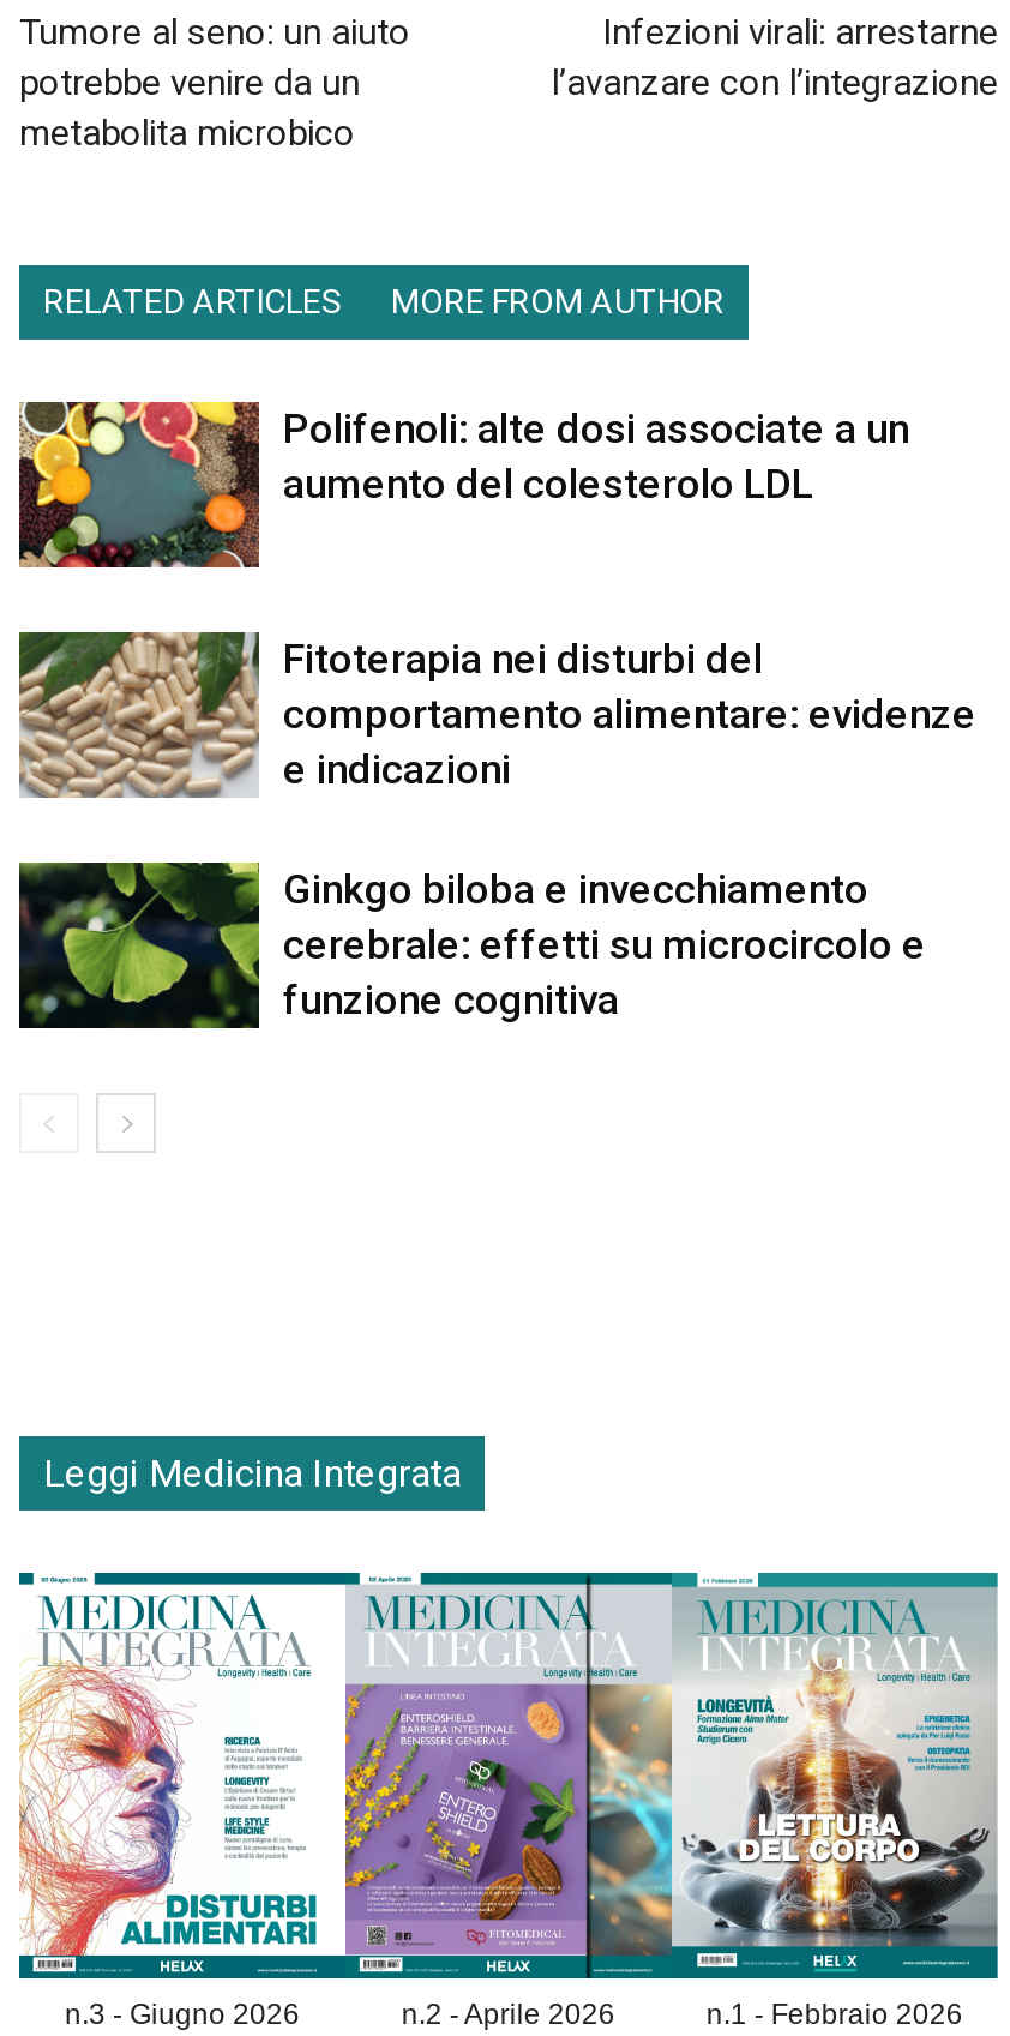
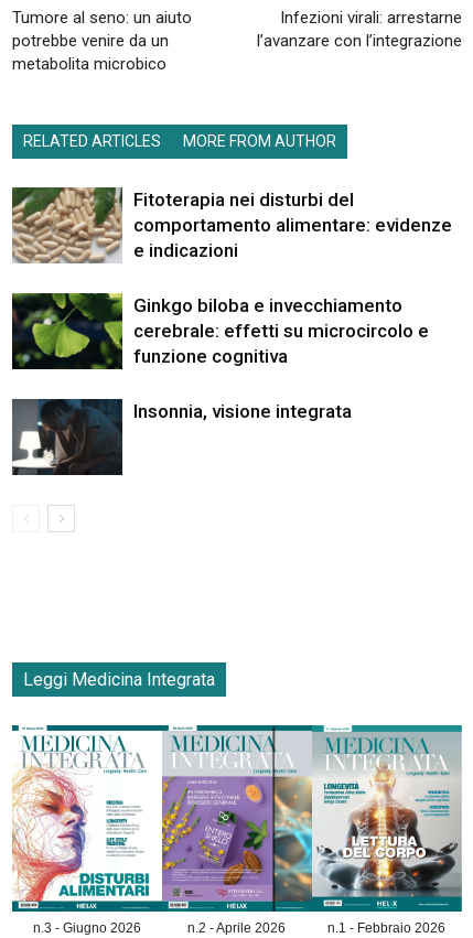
[17,400,909,570] [image] | Polifenoli: alte dosi associate a un | aumento del colesterolo LDL -> none
moved [14,627,976,1024] -> [10,185,452,367]: [image] | Fitoterapia nei disturbi del | comportamento alimentare: evidenze | e indicazioni | Ginkgo biloba e invecchiamento | cerebrale: effetti su microcircolo e | funzione cognitiva
none -> [12,398,352,476] [image] | Insonnia, visione integrata

